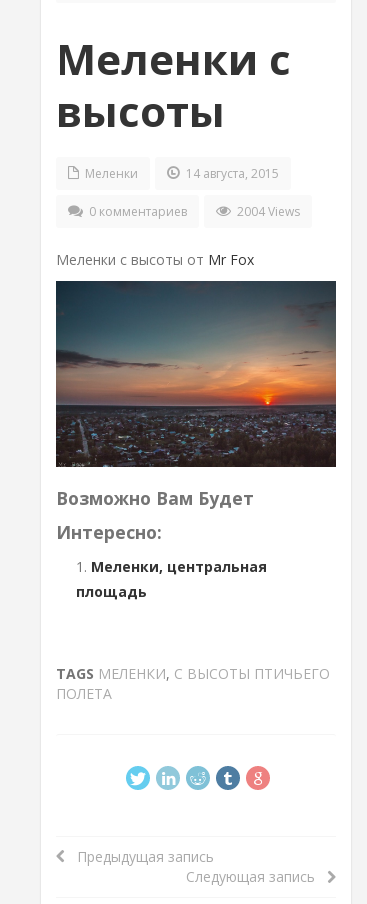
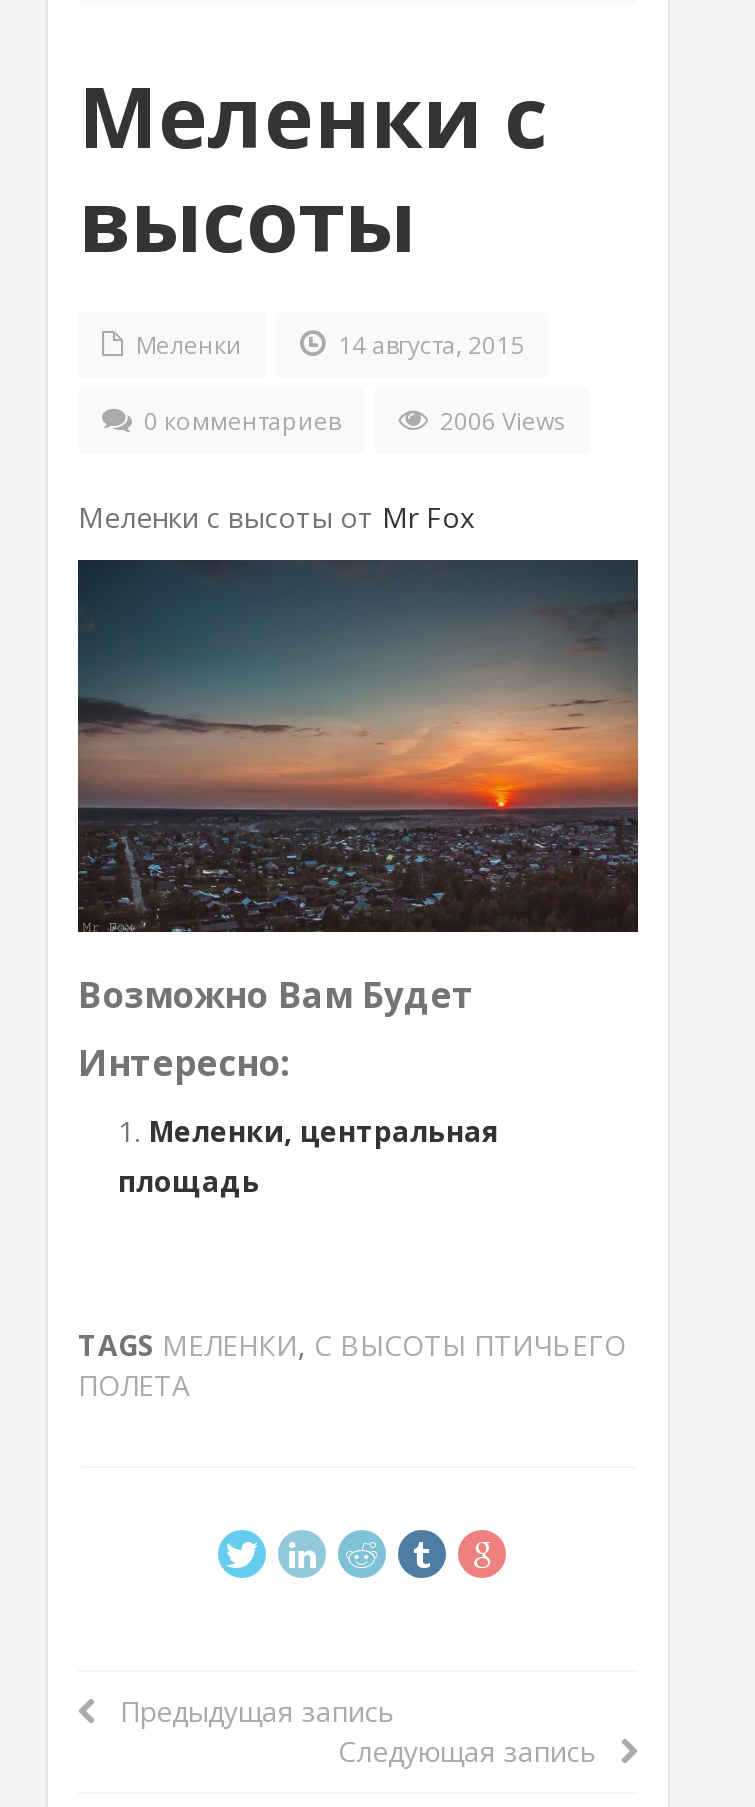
[234,203,300,220] 2004 Views -> [434,404,566,438] 2006 Views

